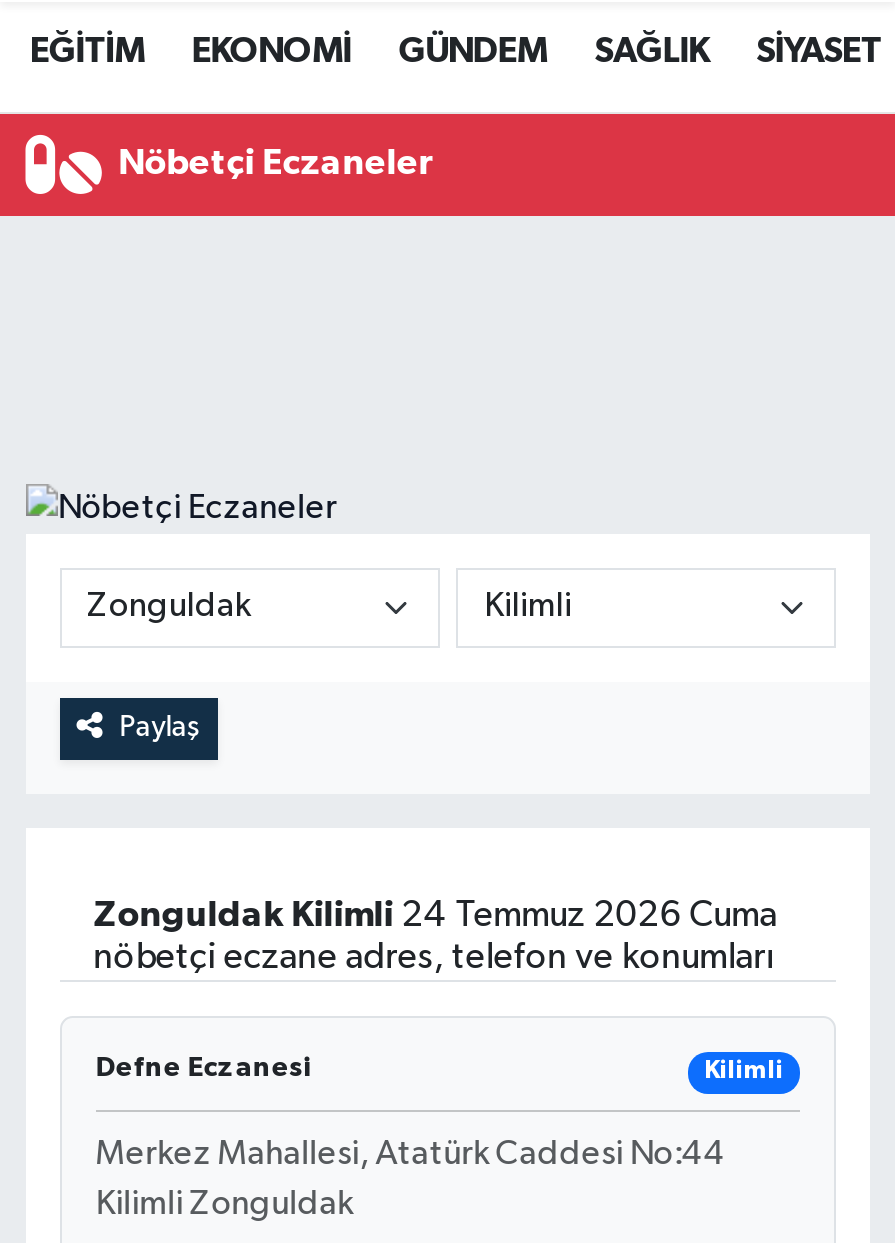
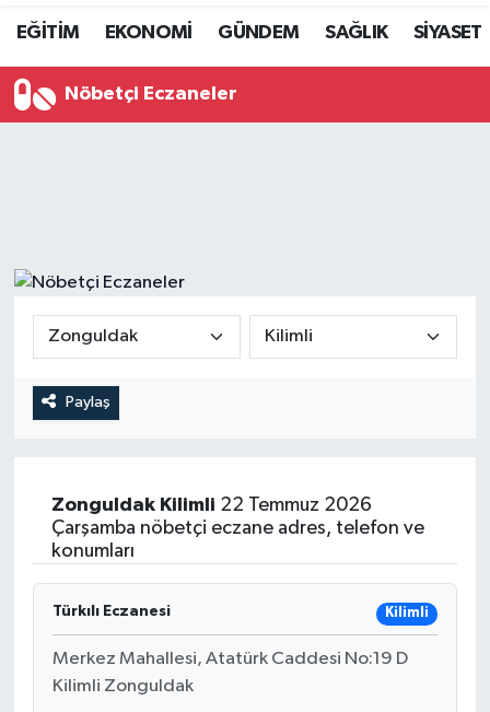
[94,897,778,975] Zonguldak Kilimli 24 Temmuz 2026 Cuma | nöbetçi eczane adres, telefon ve konumları -> [51,495,424,561] Zonguldak Kilimli 22 Temmuz 2026 | Çarşamba nöbetçi eczane adres, telefon ve | konumları
[96,1053,312,1081] Defne Eczanesi -> [52,603,170,619] Türkılı Eczanesi
[96,1137,726,1171] Merkez Mahallesi, Atatürk Caddesi No:44 -> [52,649,408,668] Merkez Mahallesi, Atatürk Caddesi No:19 D

